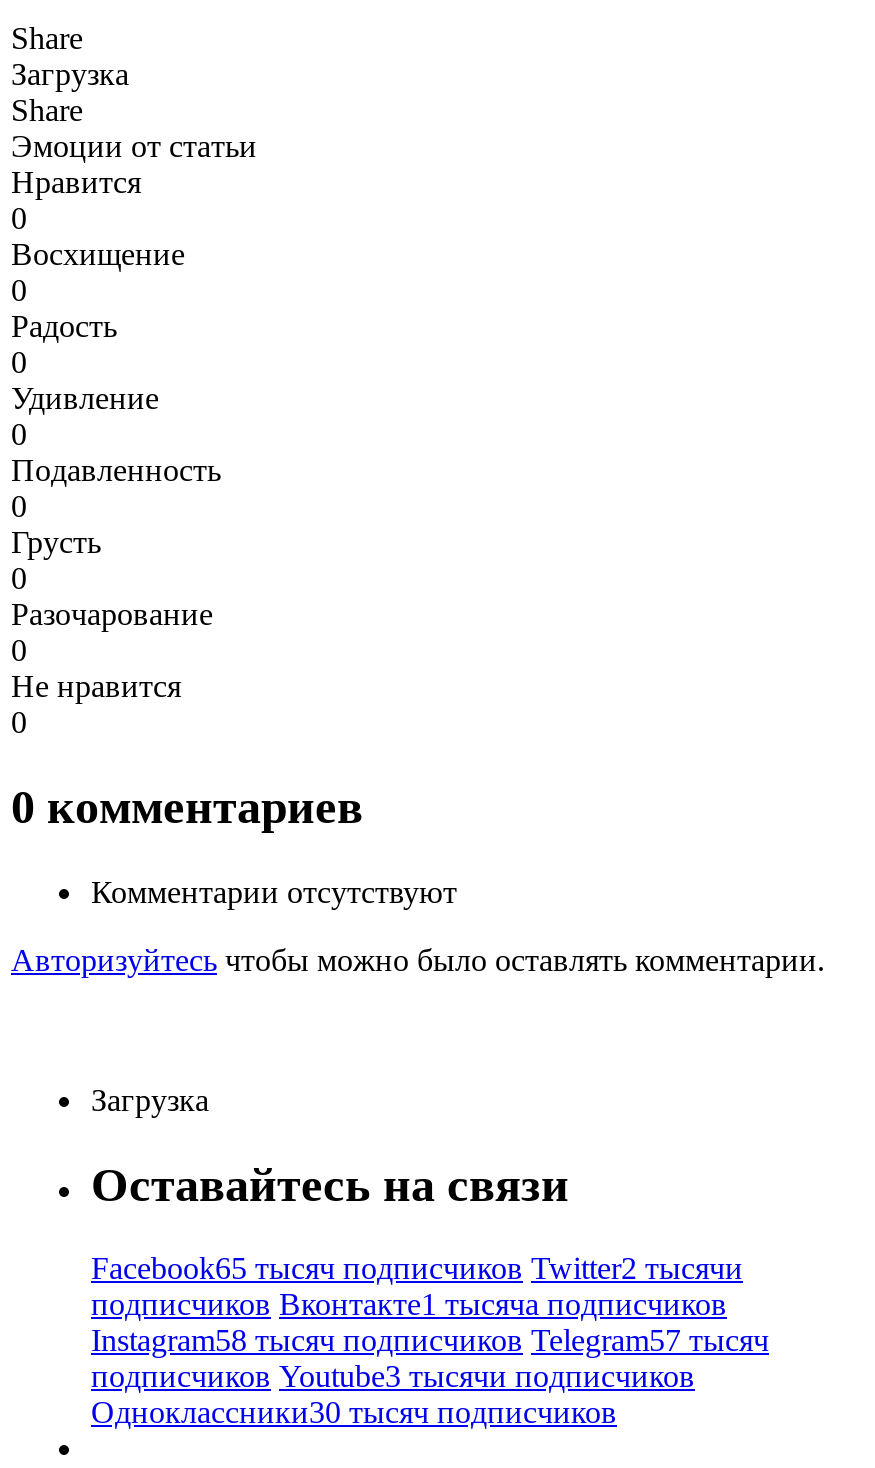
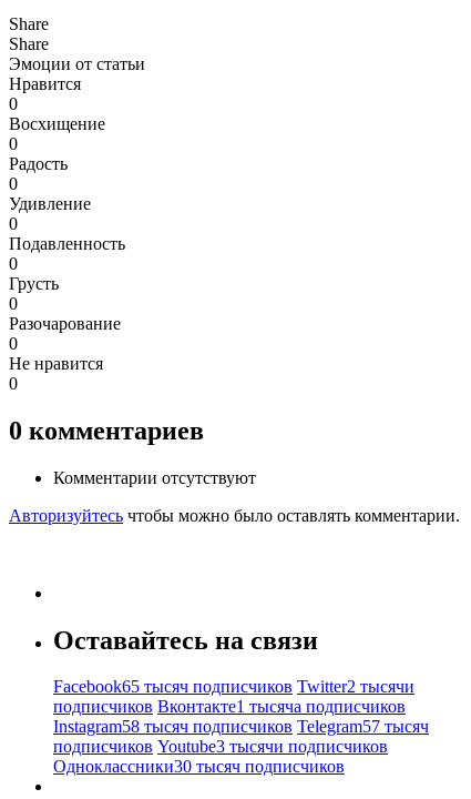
[11,57,129,91] Загрузка -> none
[91,1082,209,1116] Загрузка -> none

